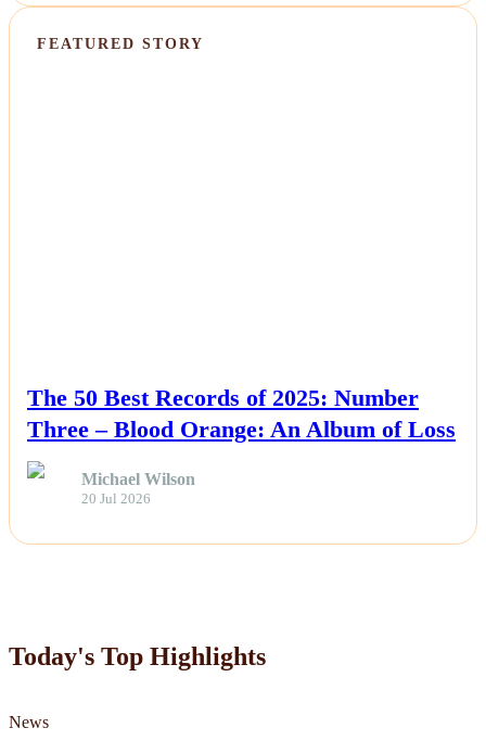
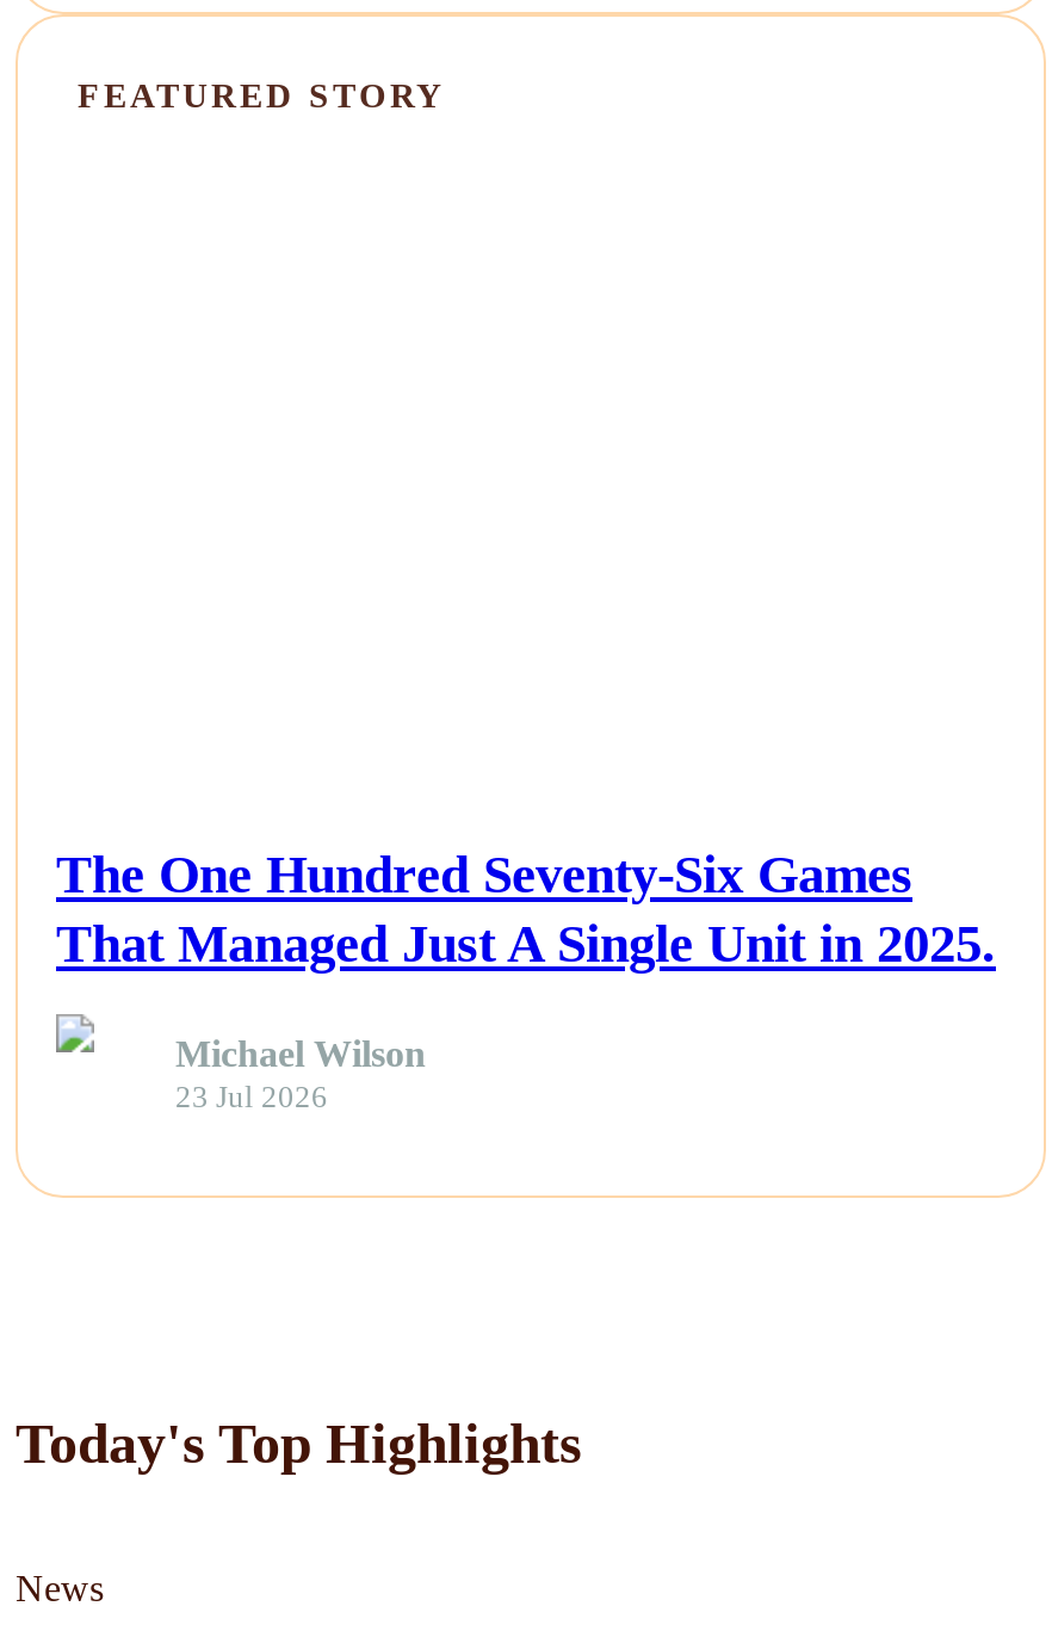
[27,384,456,443] The 50 Best Records of 2025: Number | Three – Blood Orange: An Album of Loss -> [56,844,996,973] The One Hundred Seventy-Six Games | That Managed Just A Single Unit in 2025.
[81,492,151,507] 20 Jul 2026 -> [175,1082,328,1115] 23 Jul 2026

